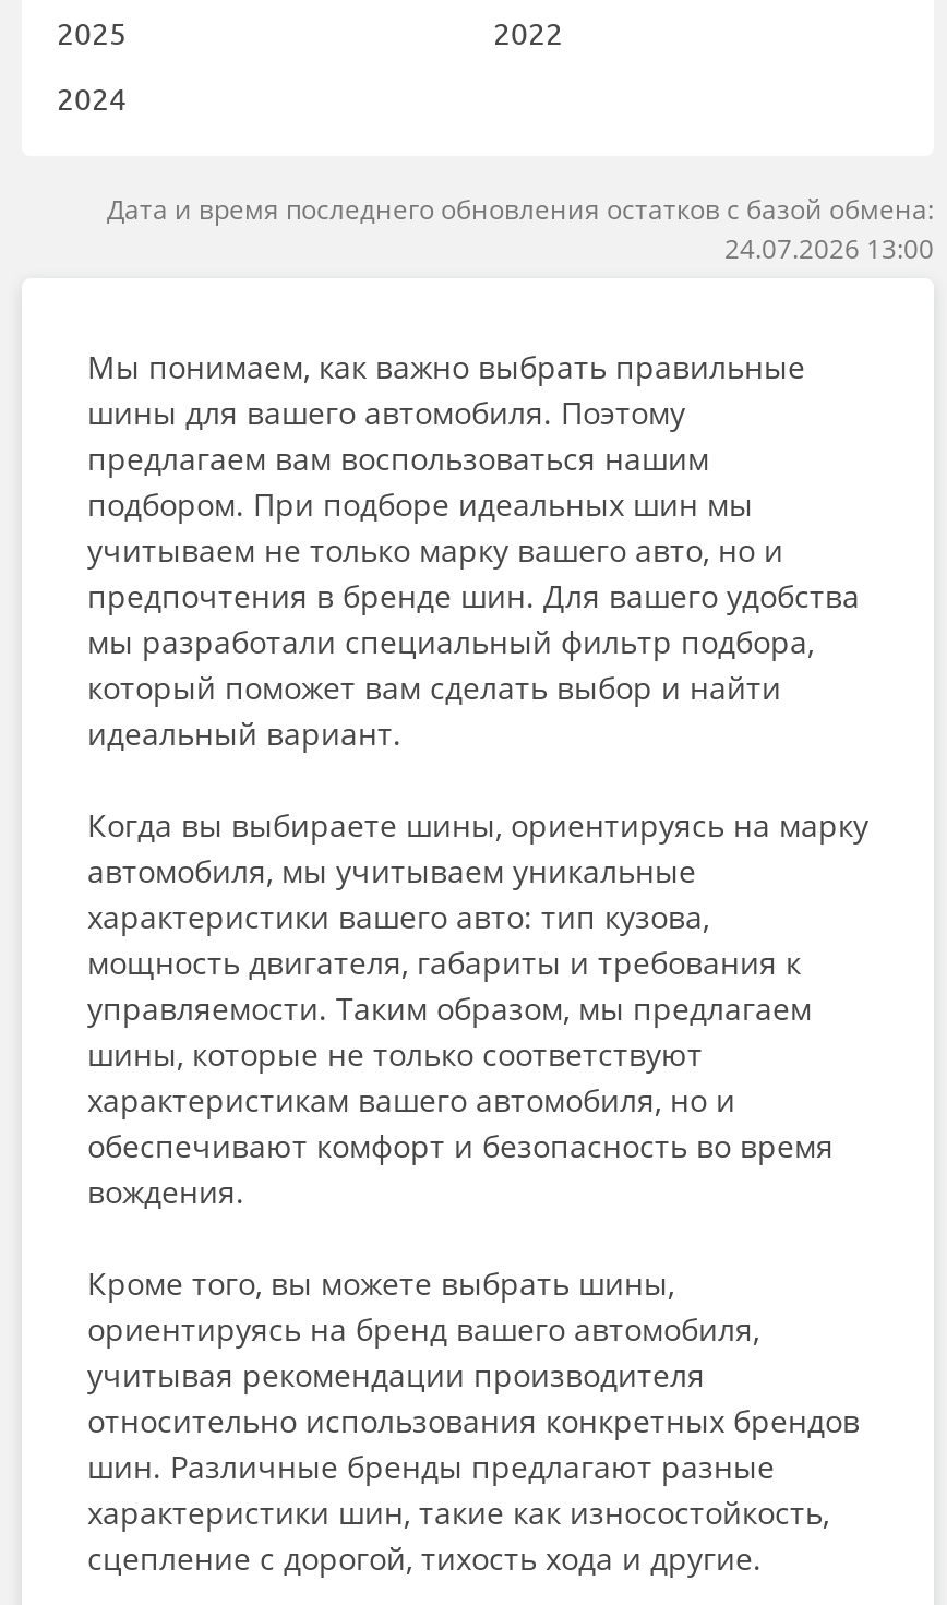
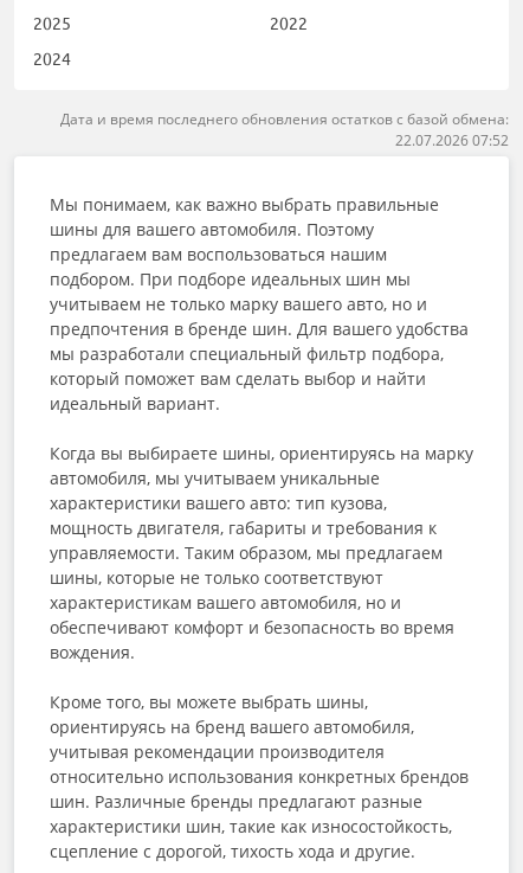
[724,230,934,267] 24.07.2026 13:00 -> [395,130,509,150] 22.07.2026 07:52

